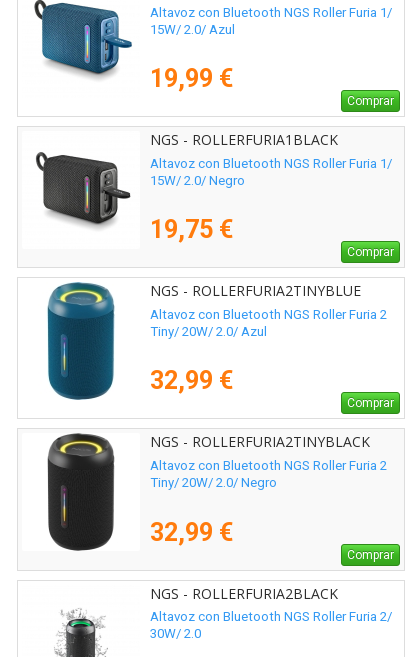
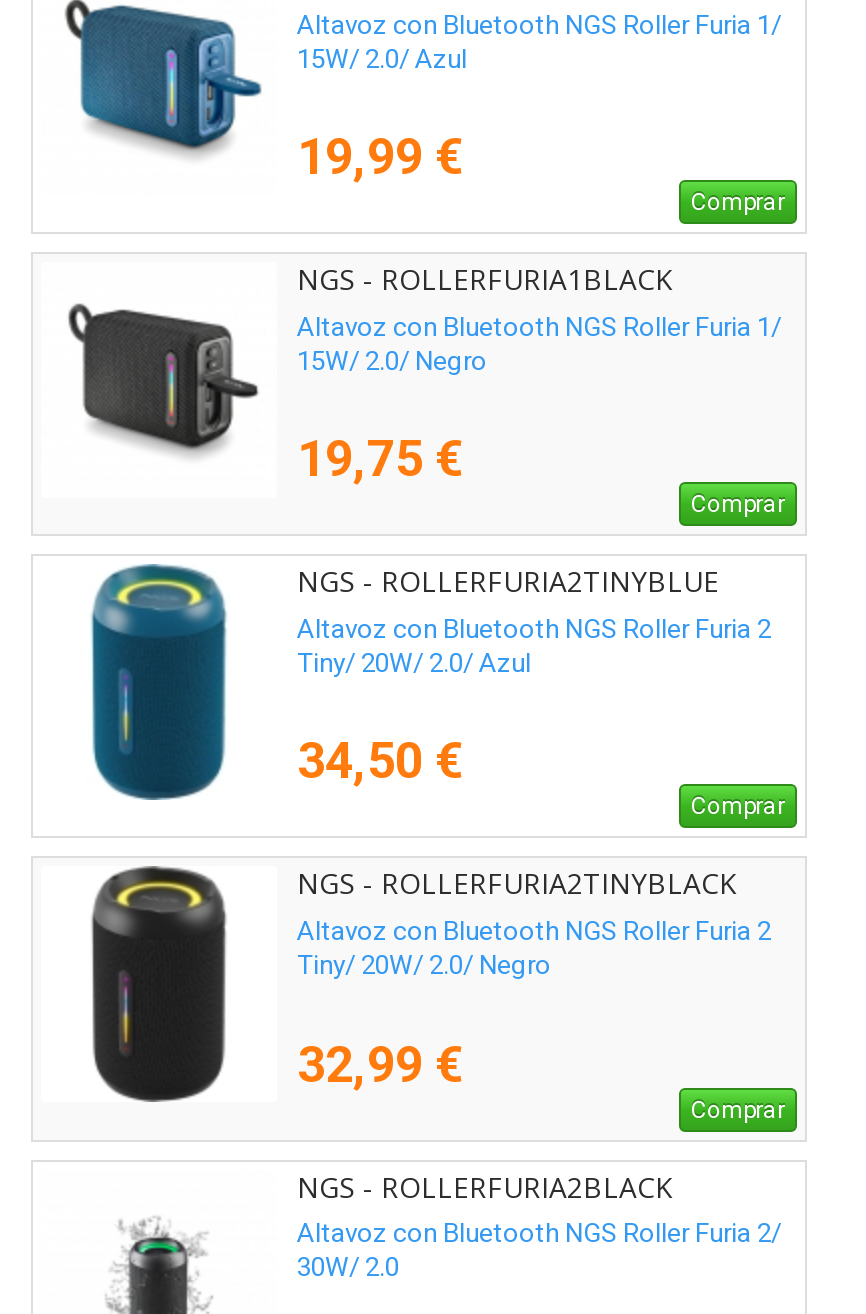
[150,366,233,395] 32,99 € -> [297,733,463,791] 34,50 €

